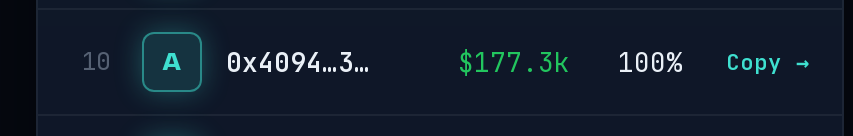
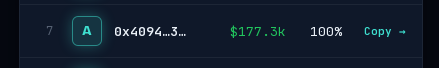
[82,45,182,78] 10 A -> [45,22,92,39] 7 A

